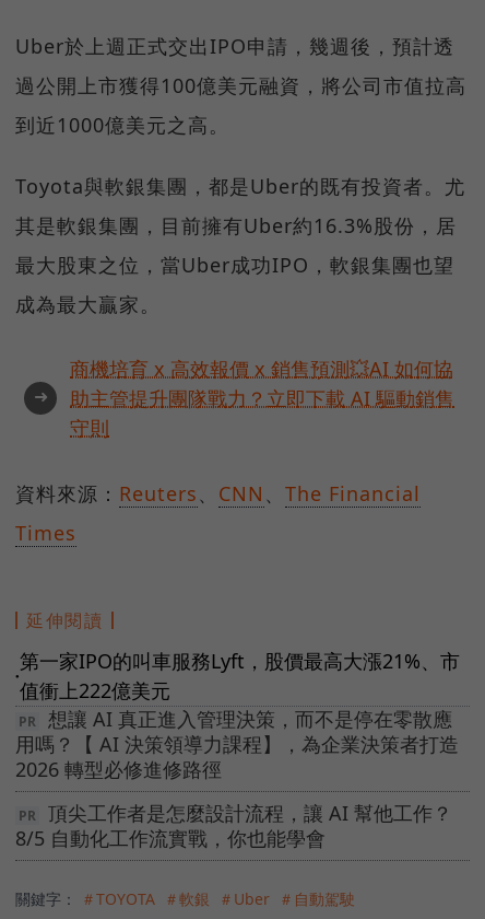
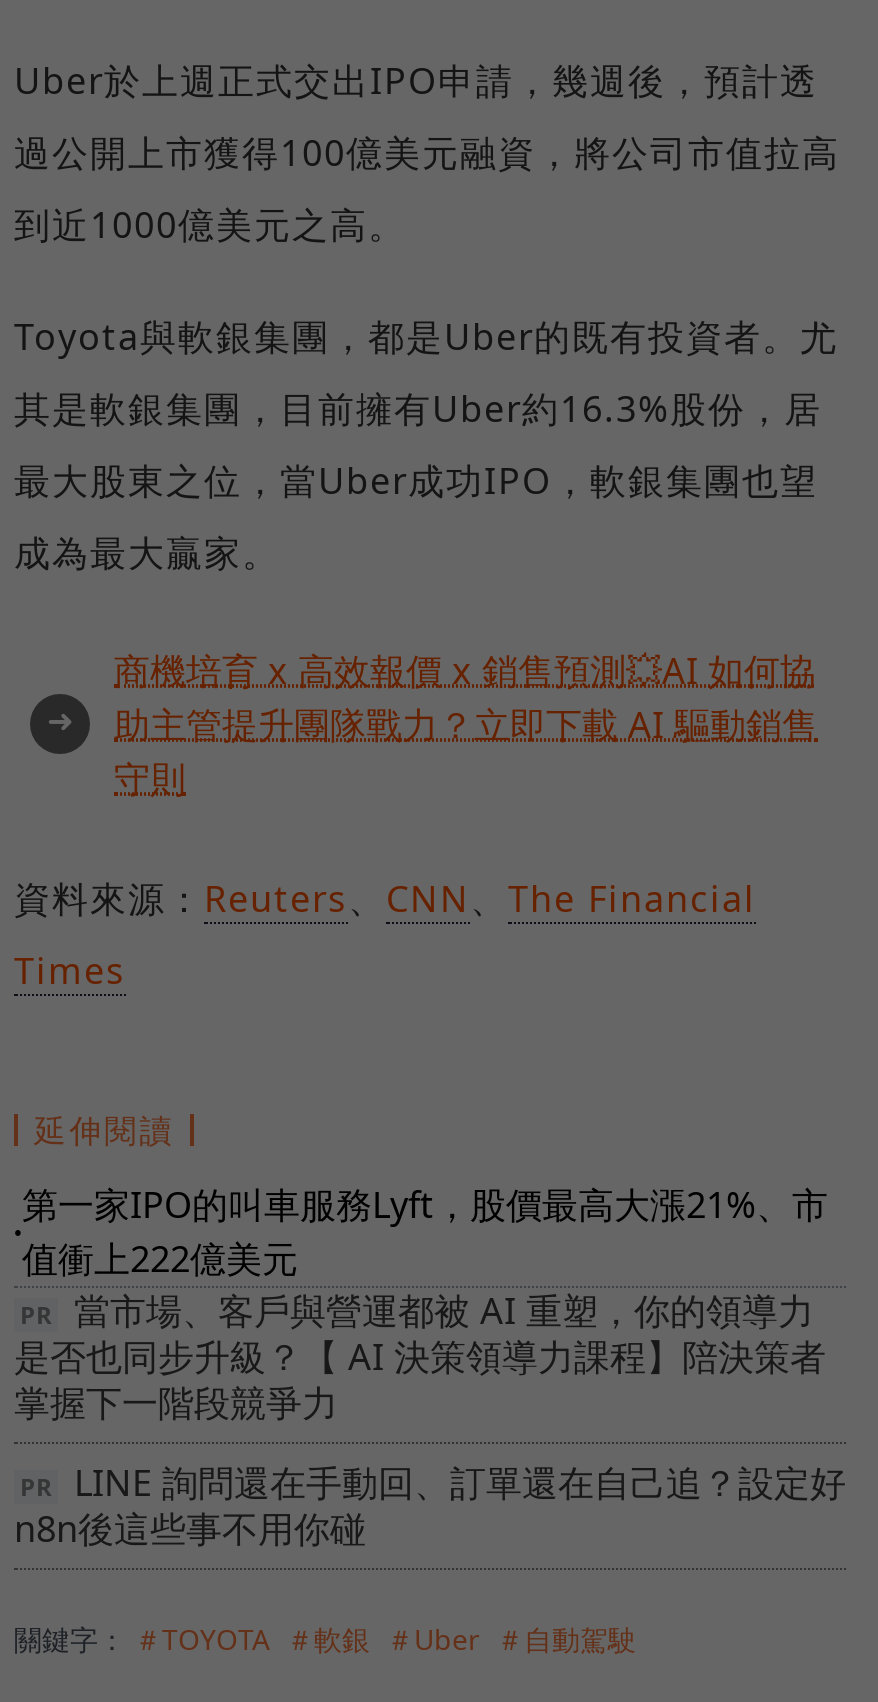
[15,705,459,782] 想讓 AI 真正進入管理決策，而不是停在零散應 | 用嗎？【 AI 決策領導力課程】，為企業決策者打造 | 2026 轉型必修進修路徑 -> [14,1286,826,1426] 當市場、客戶與營運都被 AI 重塑，你的領導力 | 是否也同步升級？【 AI 決策領導力課程】陪決策者 | 掌握下一階段競爭力
[15,800,452,851] 頂尖工作者是怎麼設計流程，讓 AI 幫他工作？ | 8/5 自動化工作流實戰，你也能學會 -> [14,1458,846,1552] LINE 詢問還在手動回、訂單還在自己追？設定好 | n8n後這些事不用你碰

